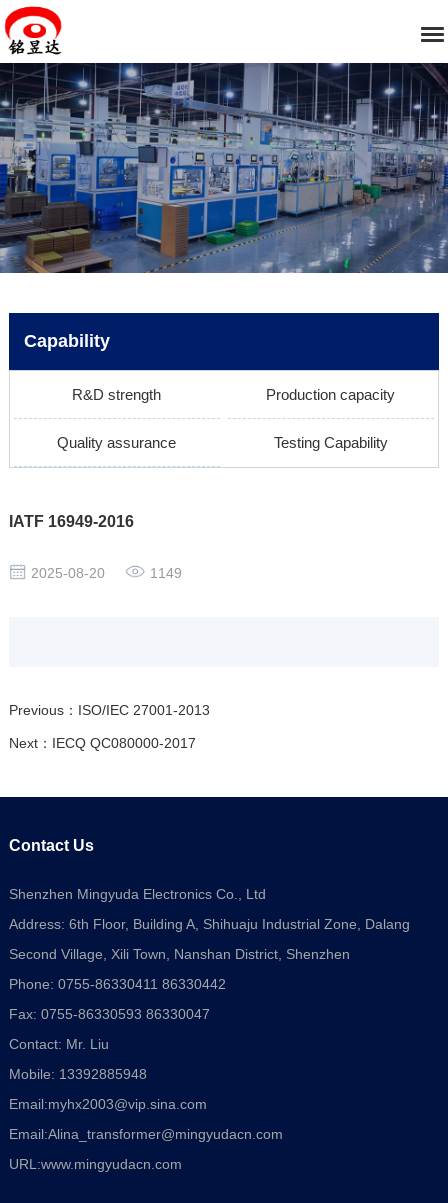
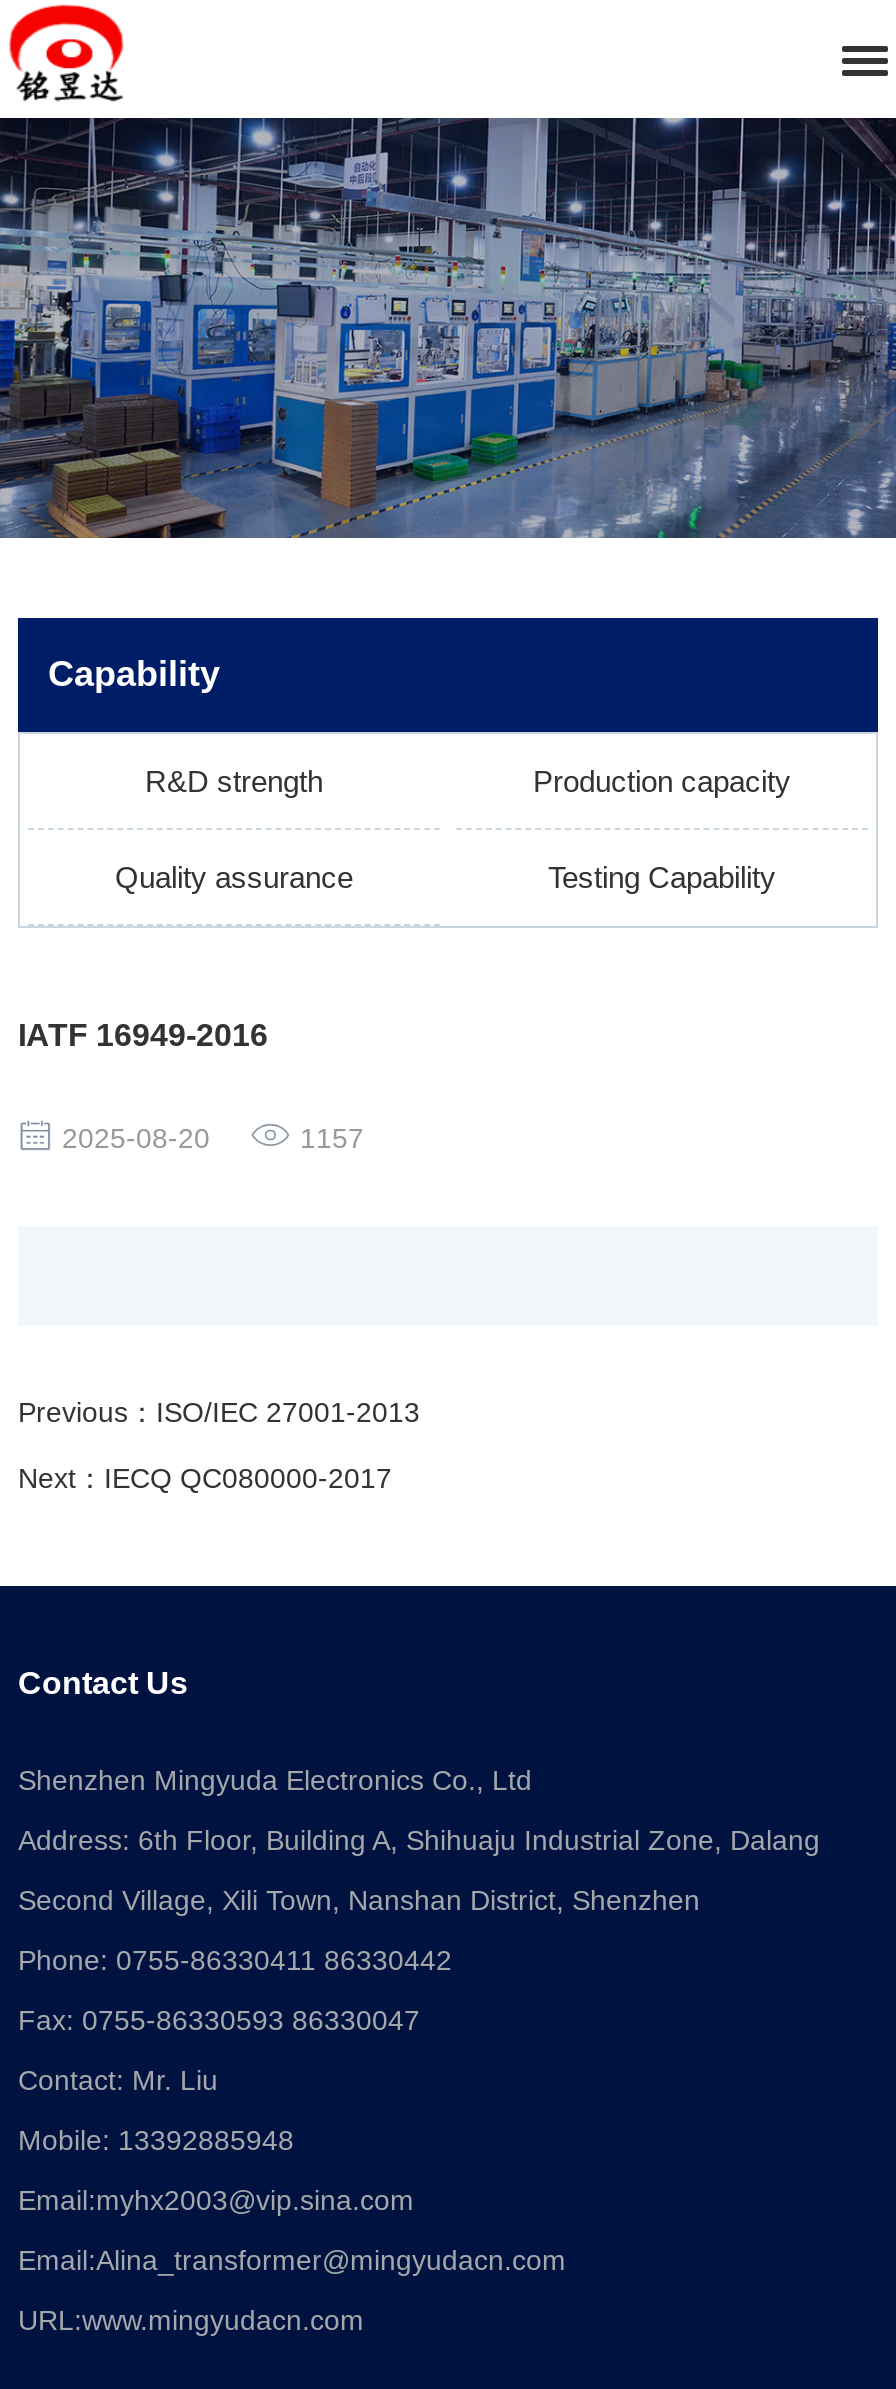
[150,565,182,581] 1149 -> [300,1122,364,1154] 1157

